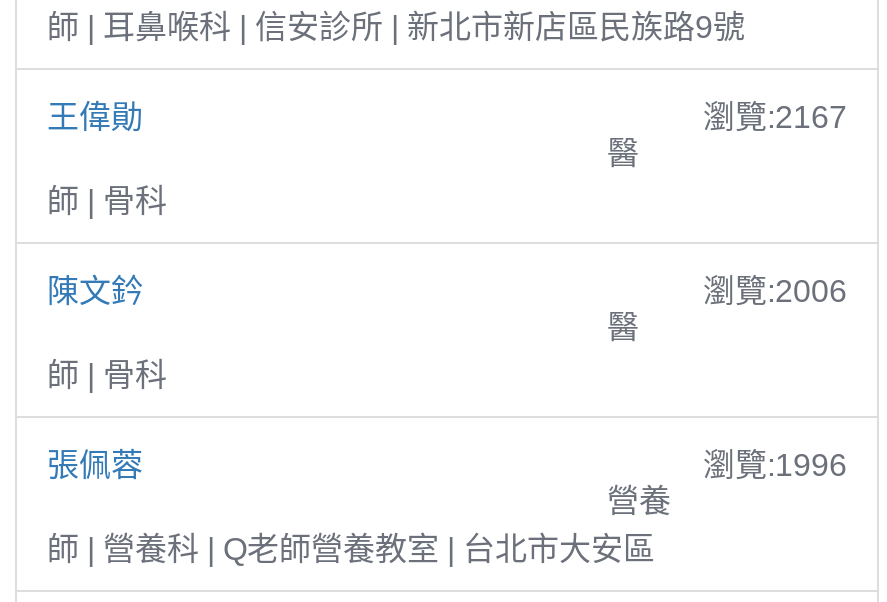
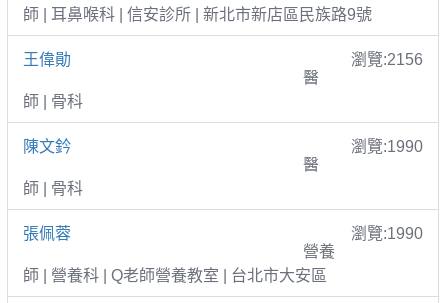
[703,99,847,133] 瀏覽:2167 -> [351,51,423,68] 瀏覽:2156
[703,273,847,307] 瀏覽:2006 -> [351,138,423,155] 瀏覽:1990
[703,447,847,481] 瀏覽:1996 -> [351,225,423,242] 瀏覽:1990

